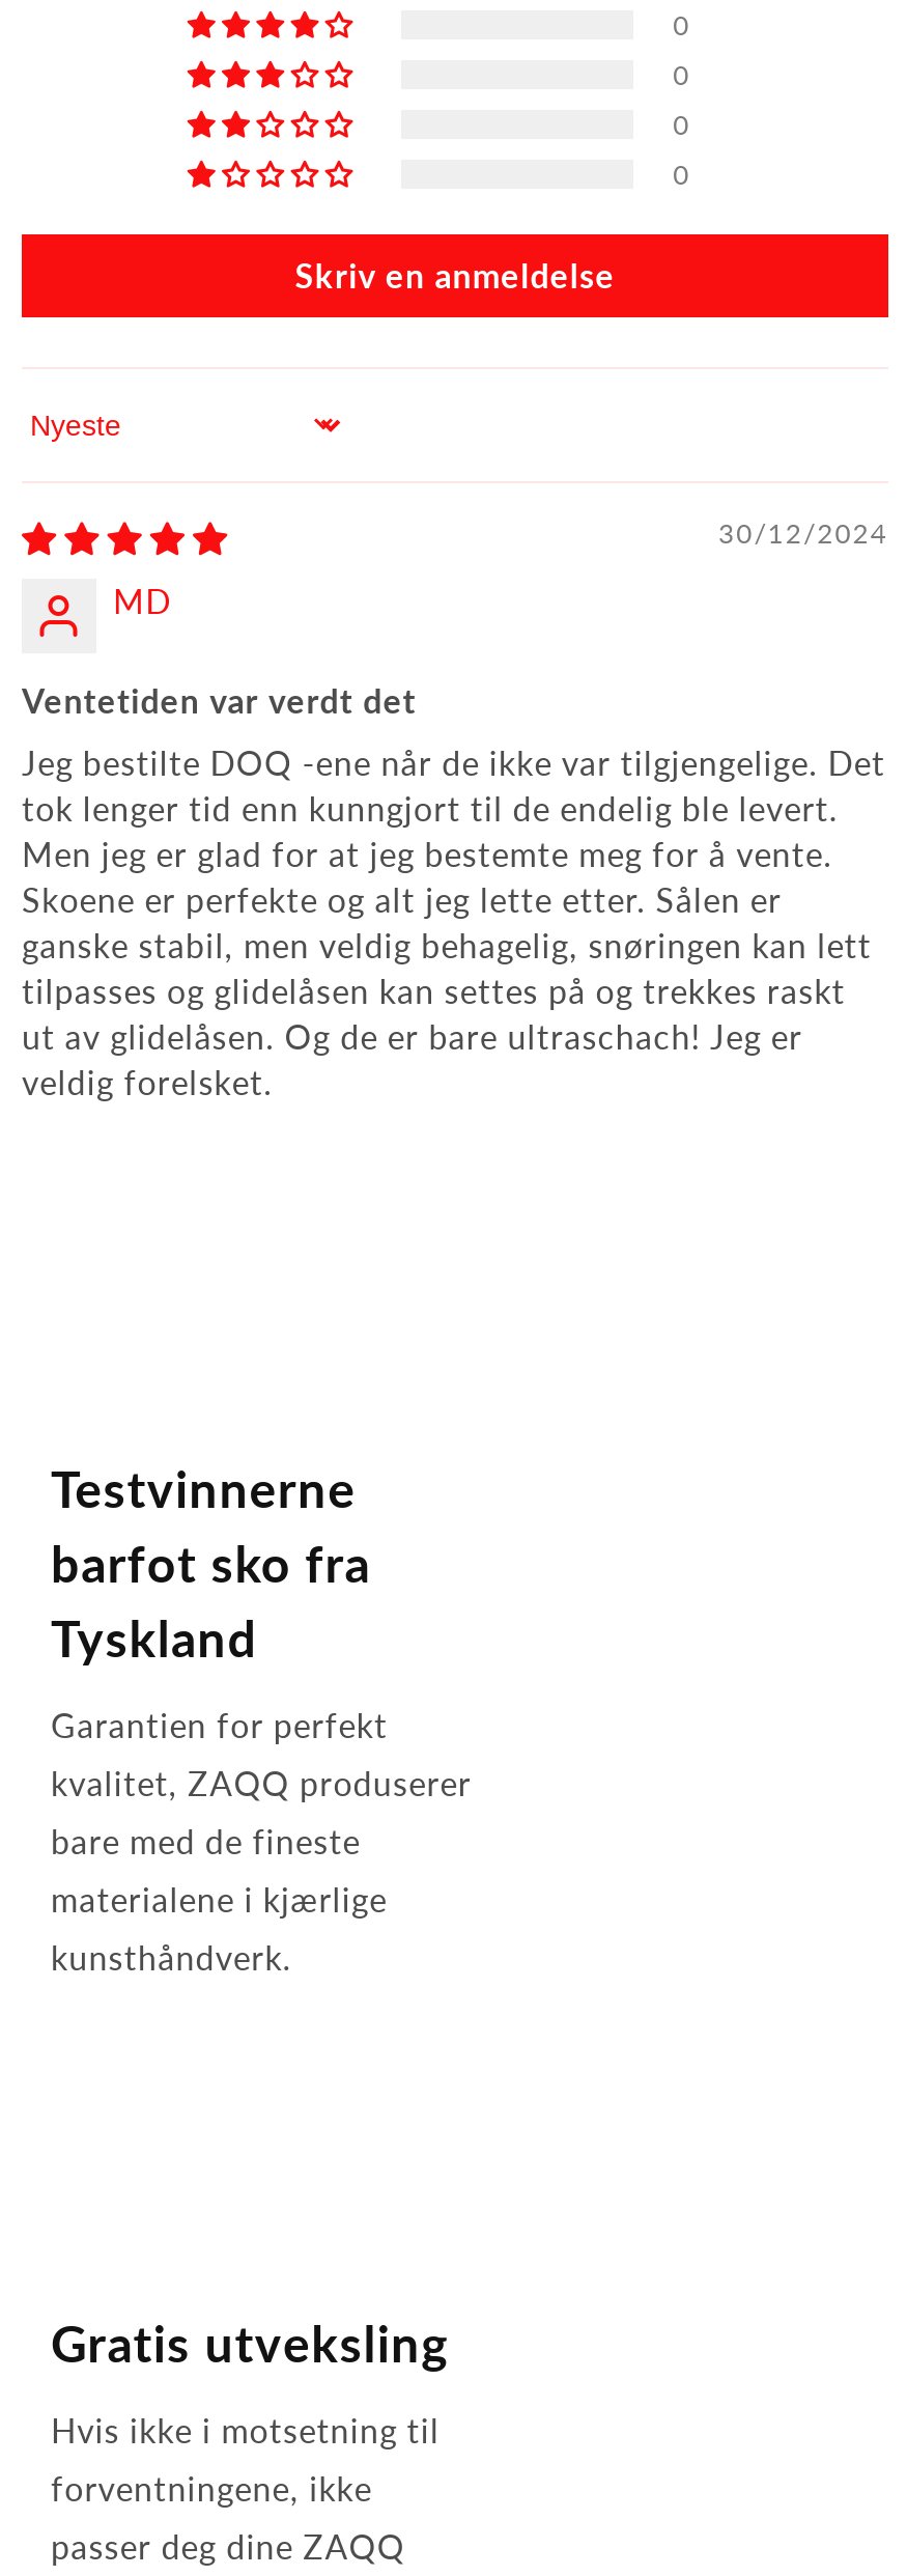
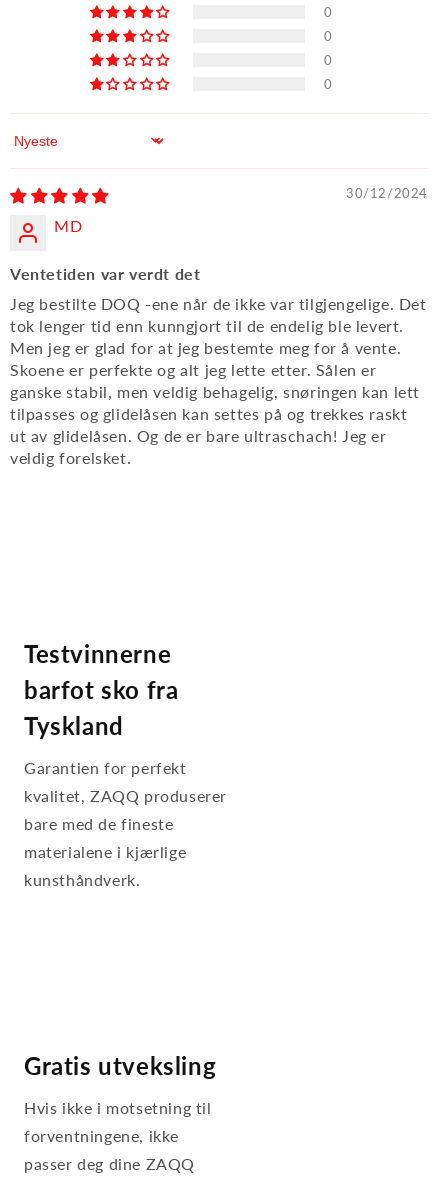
[295,254,615,293] Skriv en anmeldelse -> none

